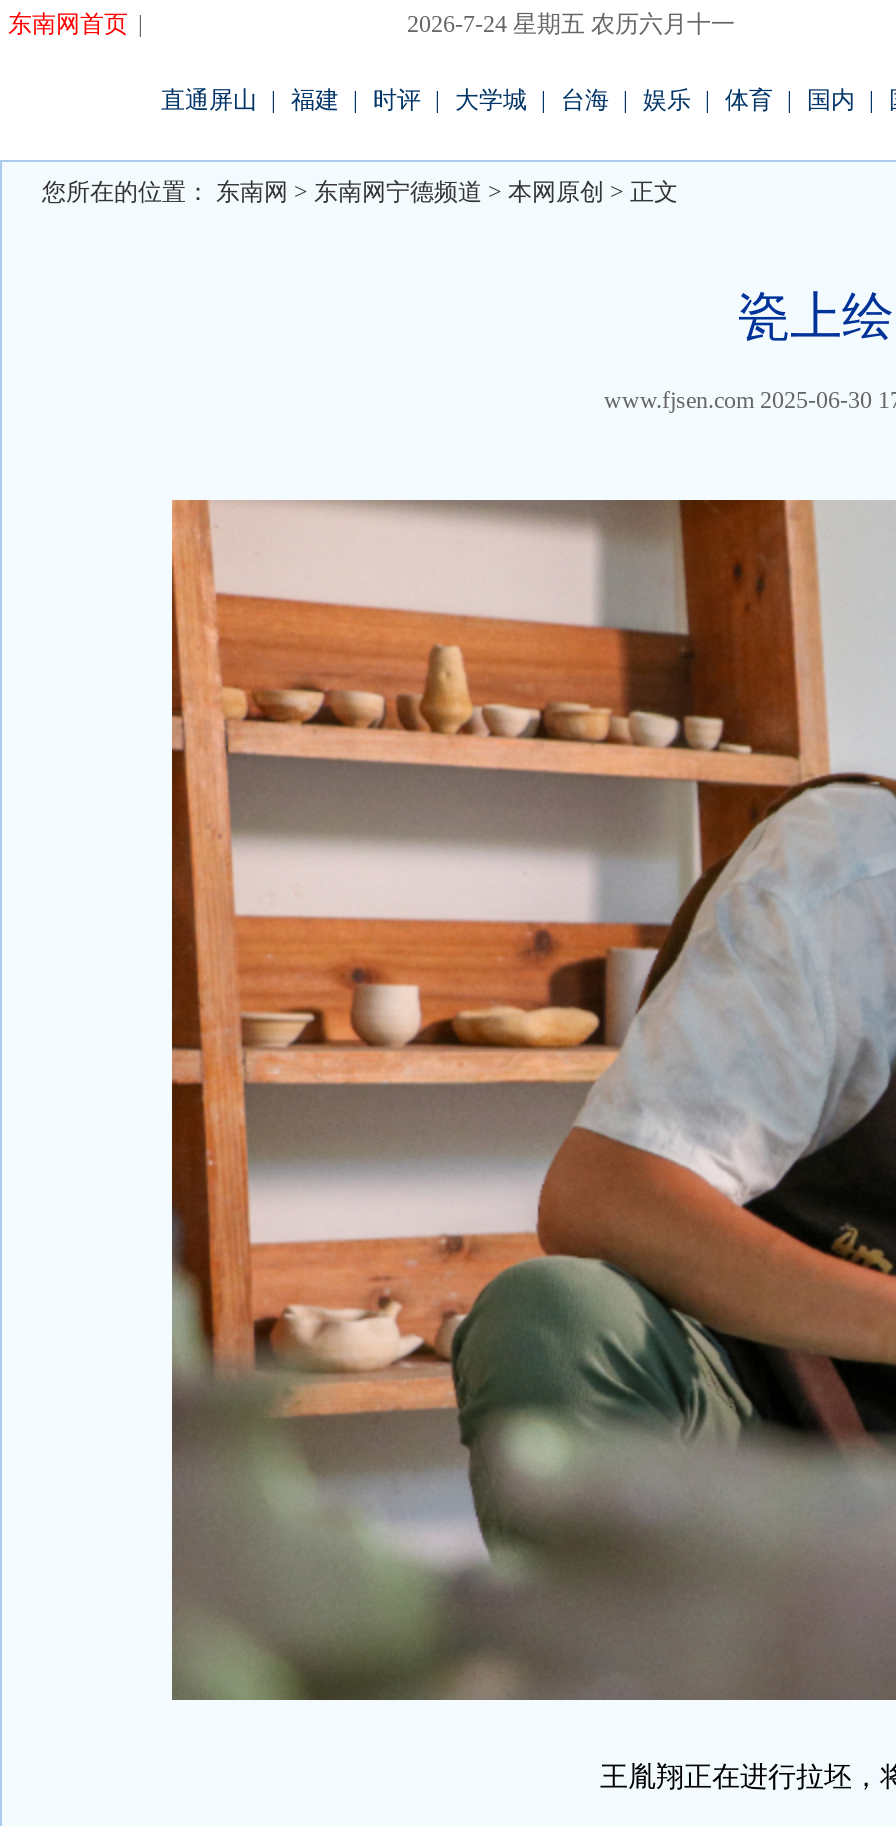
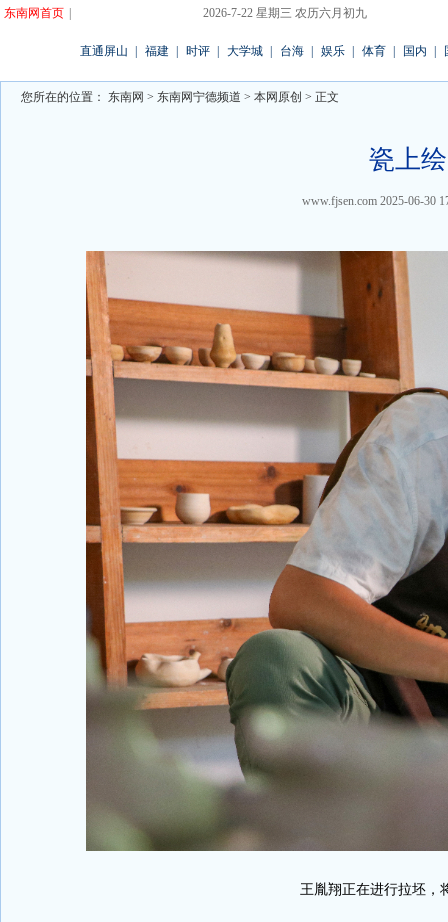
[407,10,735,38] 2026-7-24 星期五 农历六月十一 -> [203,6,367,20] 2026-7-22 星期三 农历六月初九

